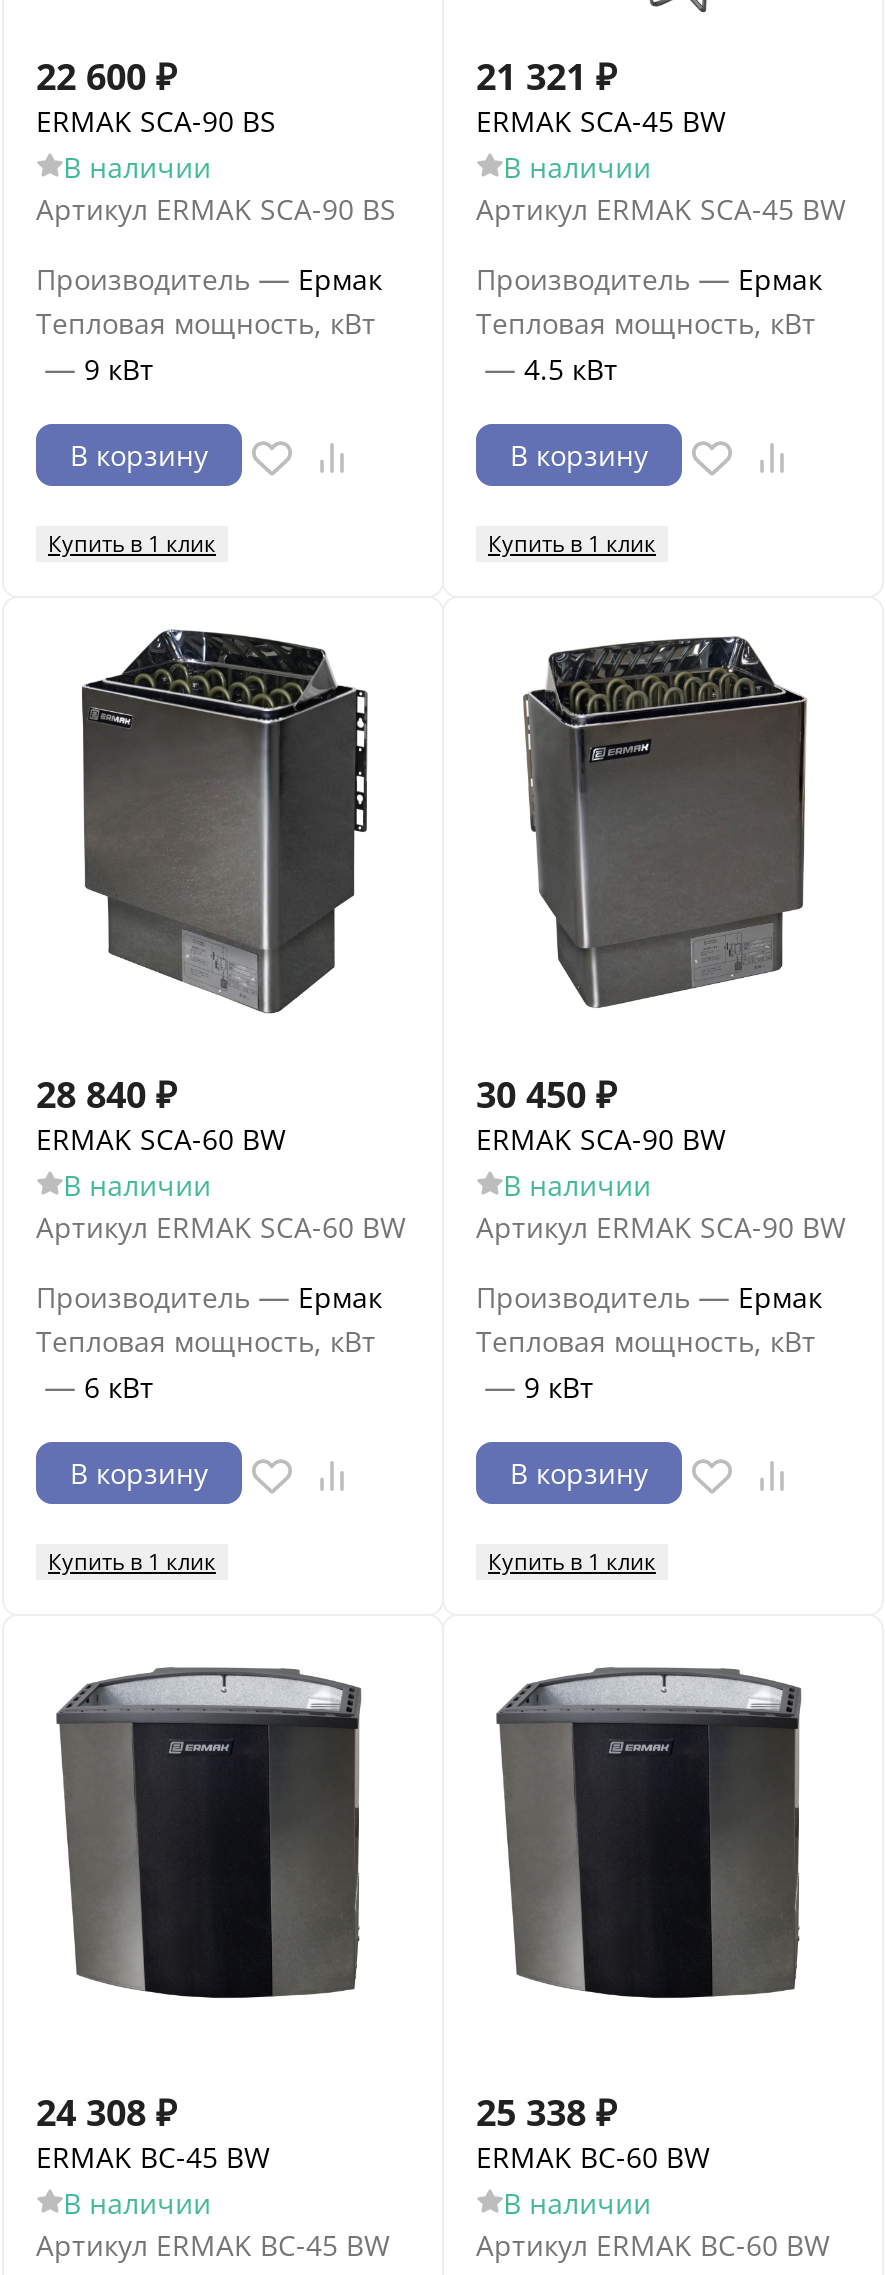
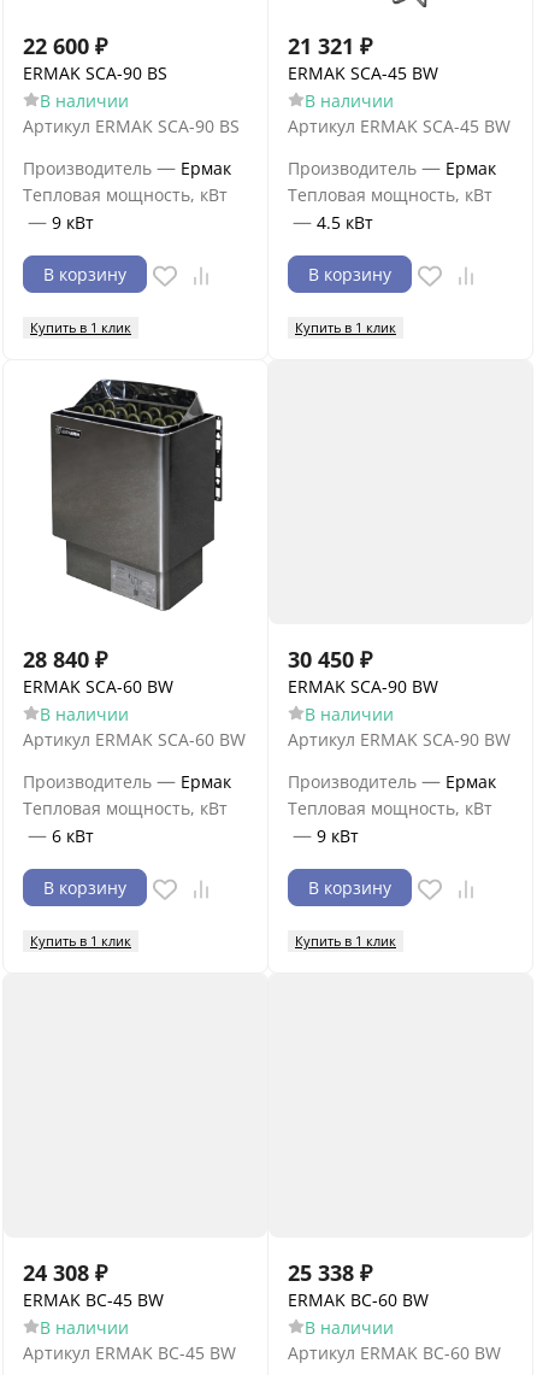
[522,636,808,1008] [image] -> none
[54,1666,362,2000] [image] -> none
[494,1666,802,2000] [image] -> none

